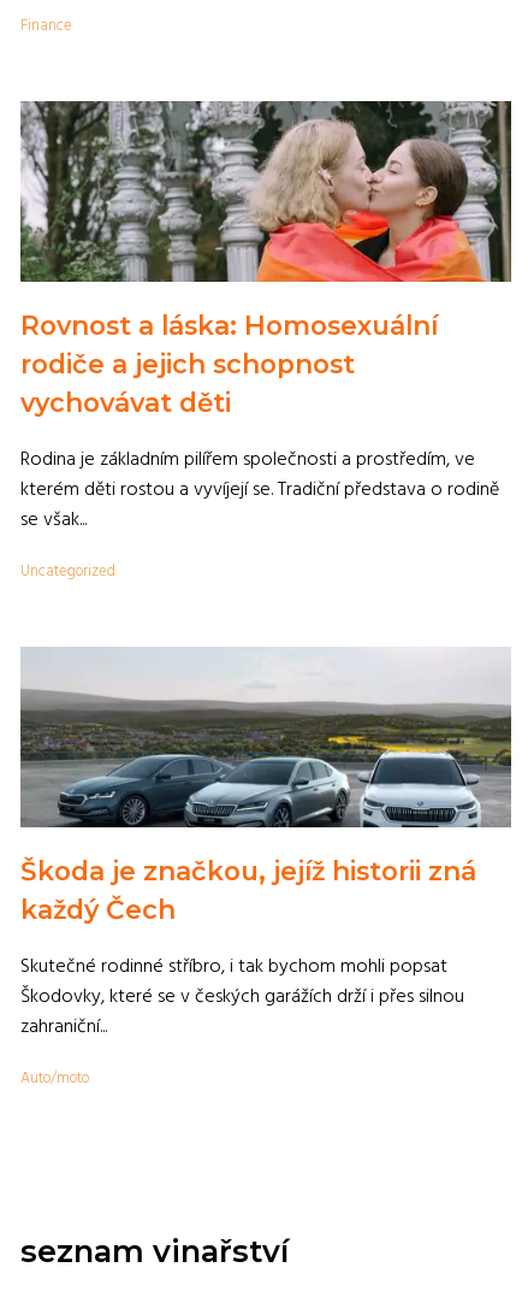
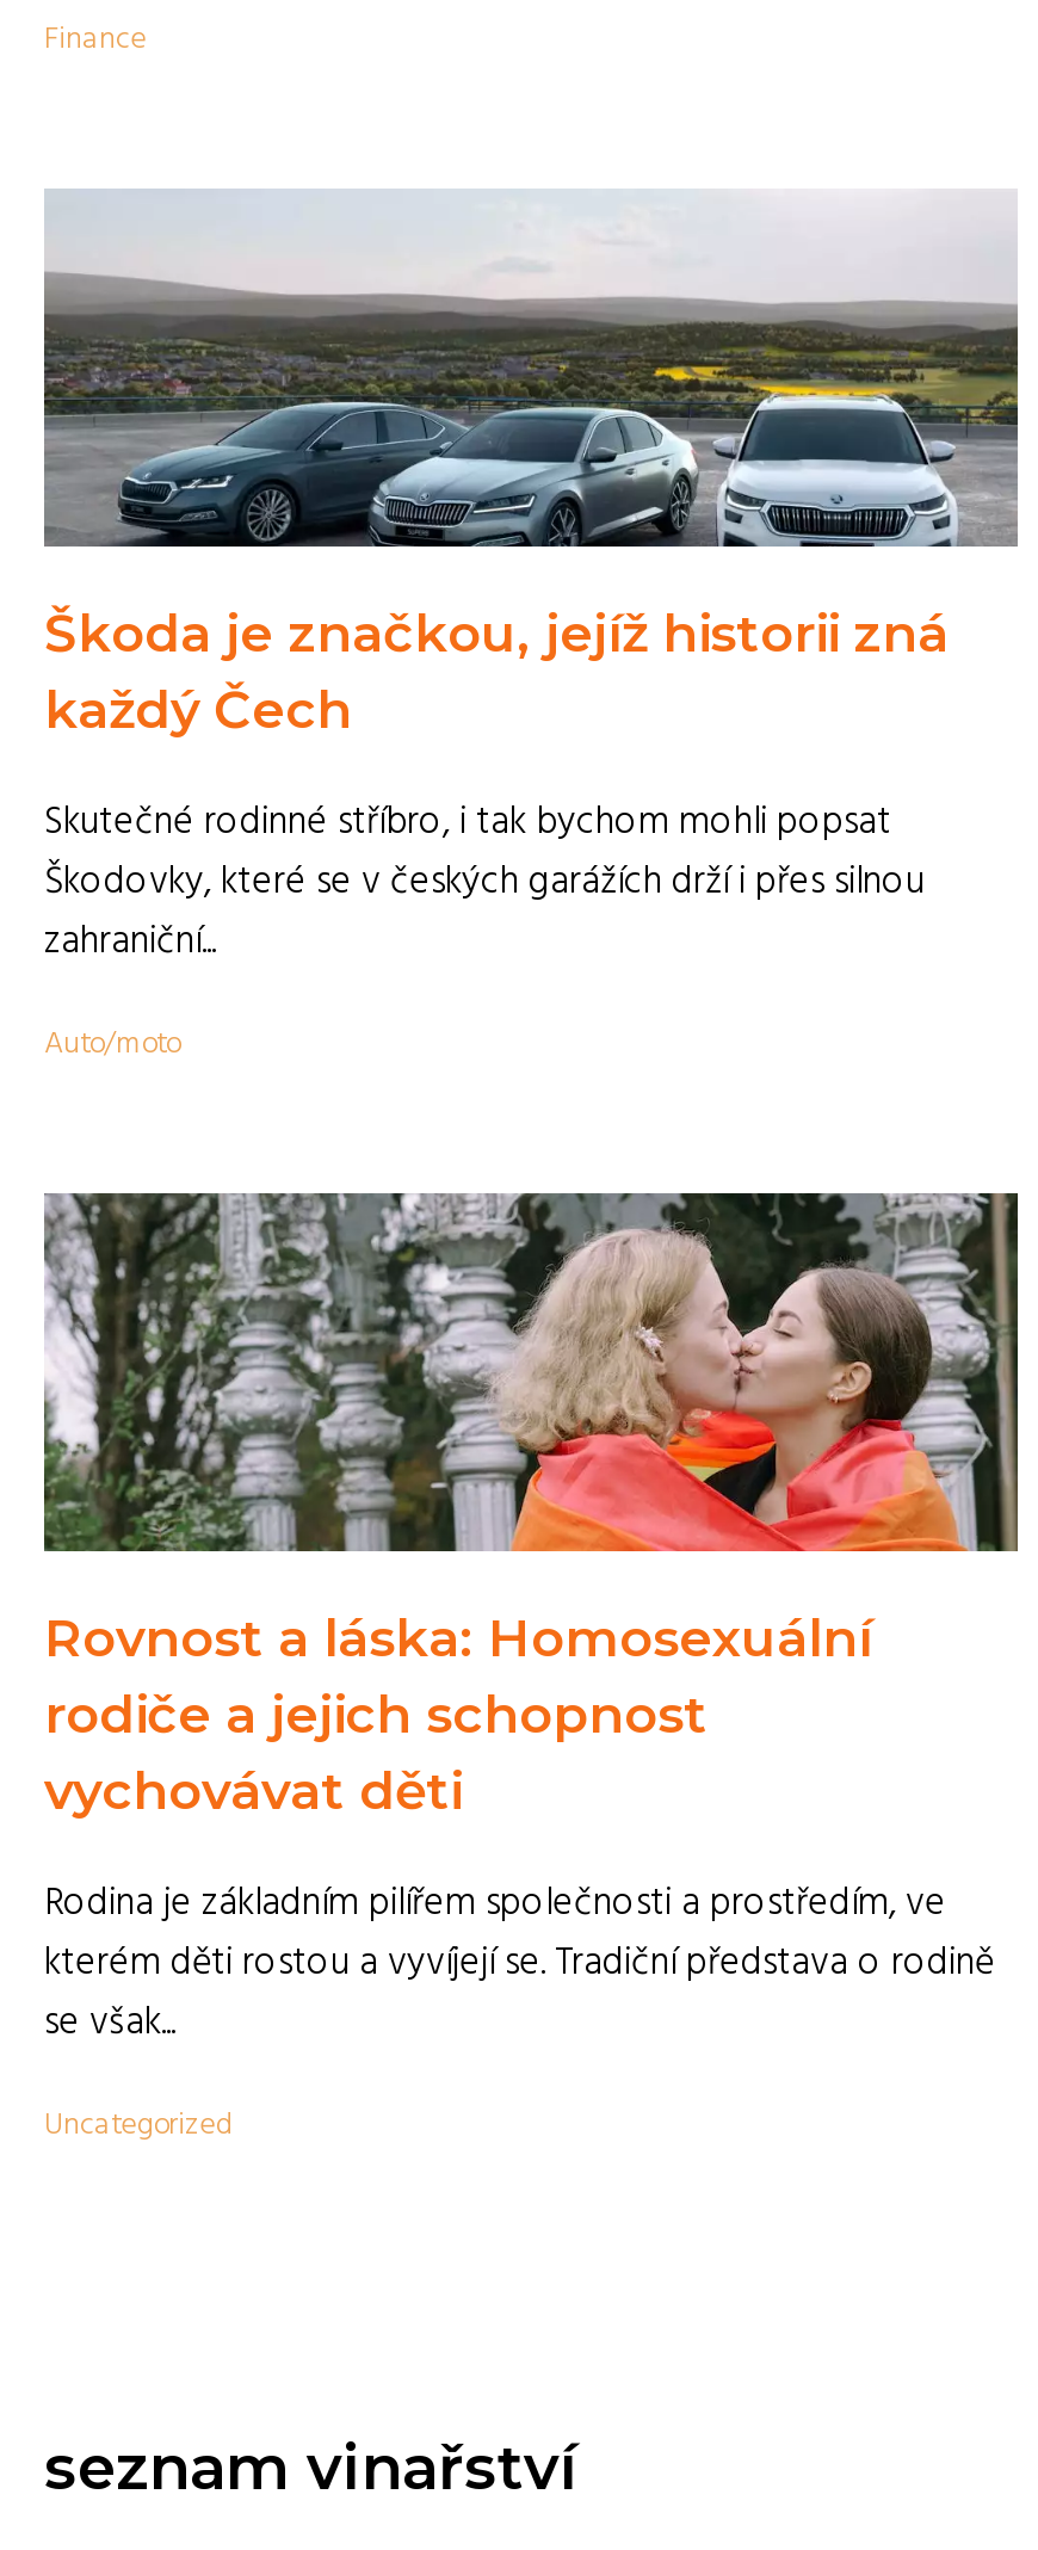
moved [18,99,512,584] -> [39,1188,1020,2150]: [image] | Rovnost a láska: Homosexuální | rodiče a jejich schopnost | vychovávat děti | Rodina je základním pilířem společnosti a prostředím, ve | kterém děti rostou a vyvíjejí se. Tradiční představa o rodině | se však... | Uncategorized
moved [19,647,512,1091] -> [42,189,1018,1069]: [image] | Škoda je značkou, jejíž historii zná | každý Čech | Skutečné rodinné stříbro, i tak bychom mohli popsat | Škodovky, které se v českých garážích drží i přes silnou | zahraniční... | Auto/moto

